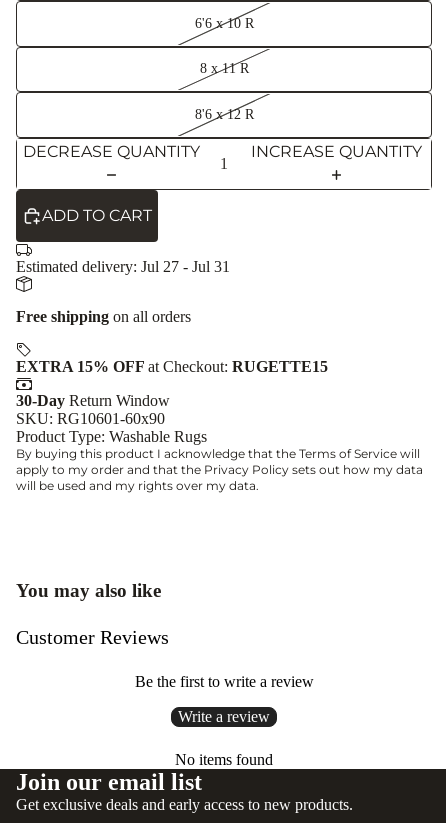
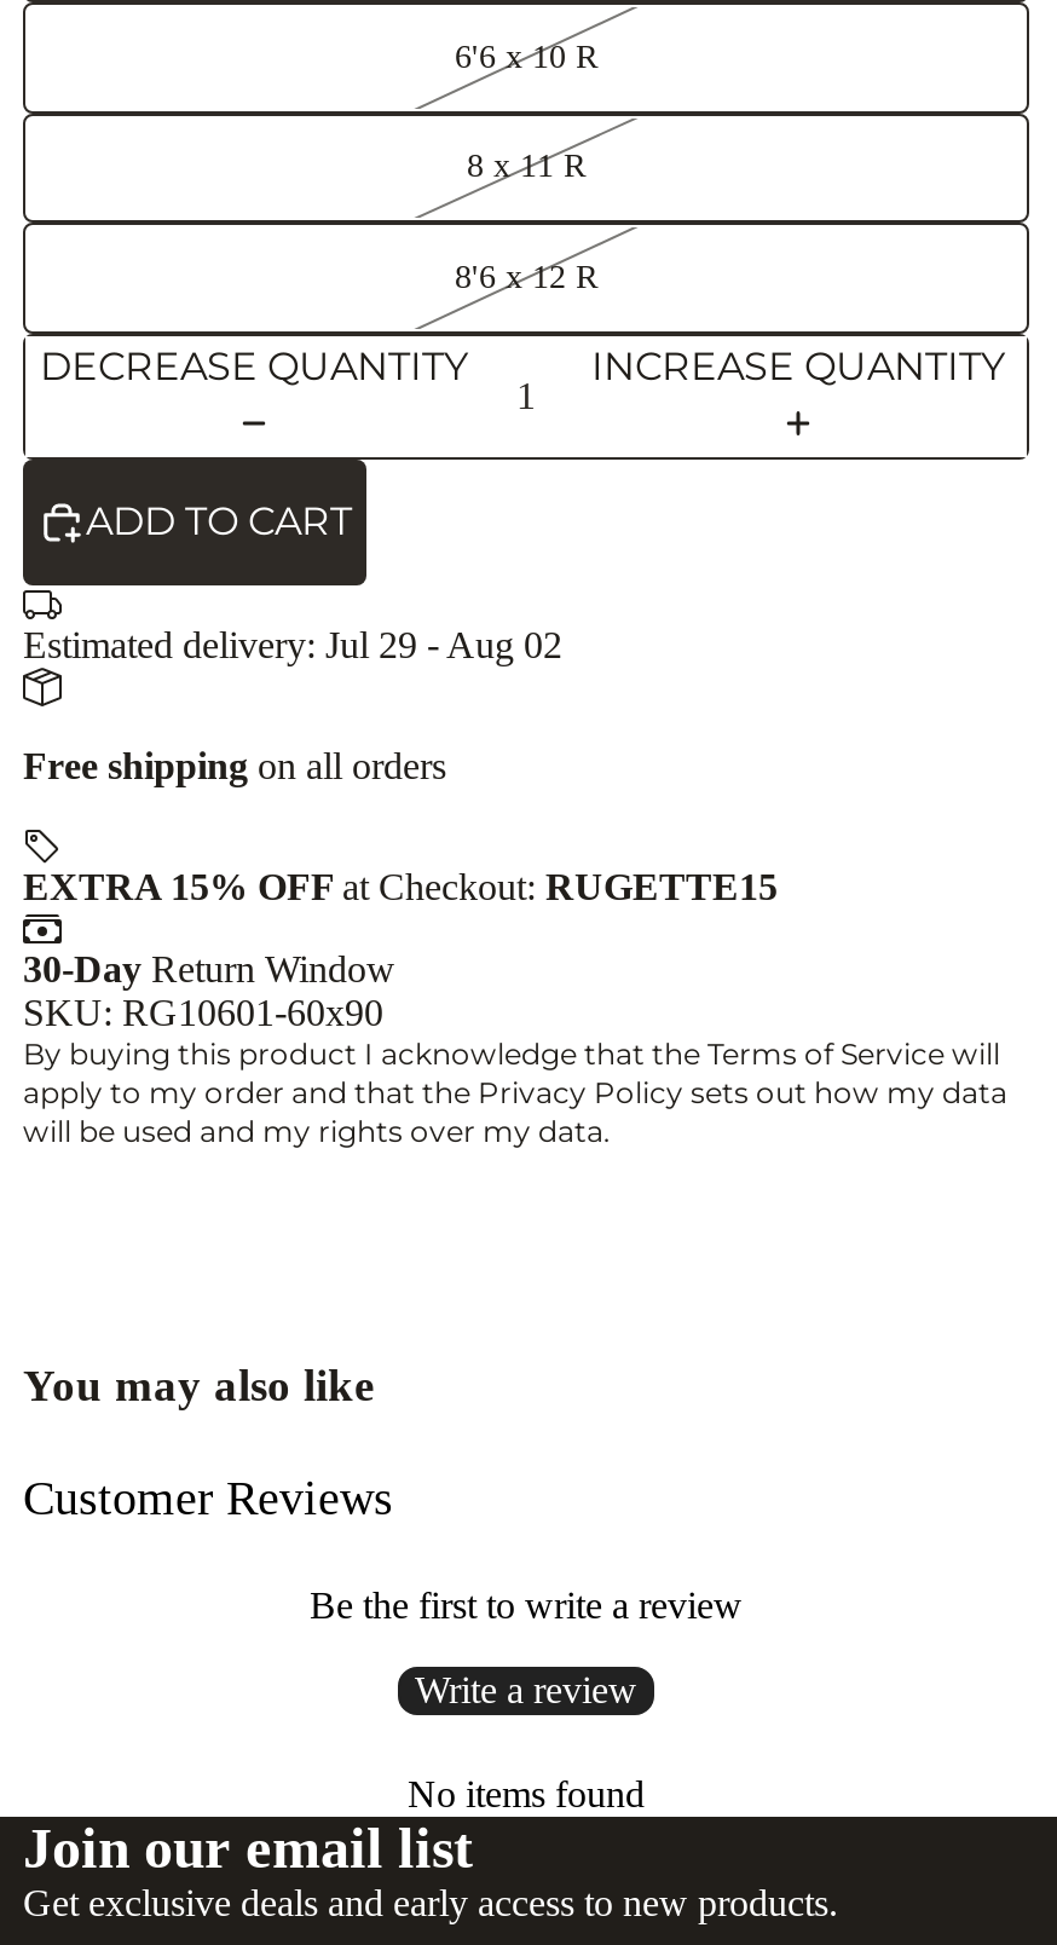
[16,258,230,275] Estimated delivery: Jul 27 - Jul 31 -> [23,623,562,665] Estimated delivery: Jul 29 - Aug 02
[16,428,207,445] Product Type: Washable Rugs -> none

